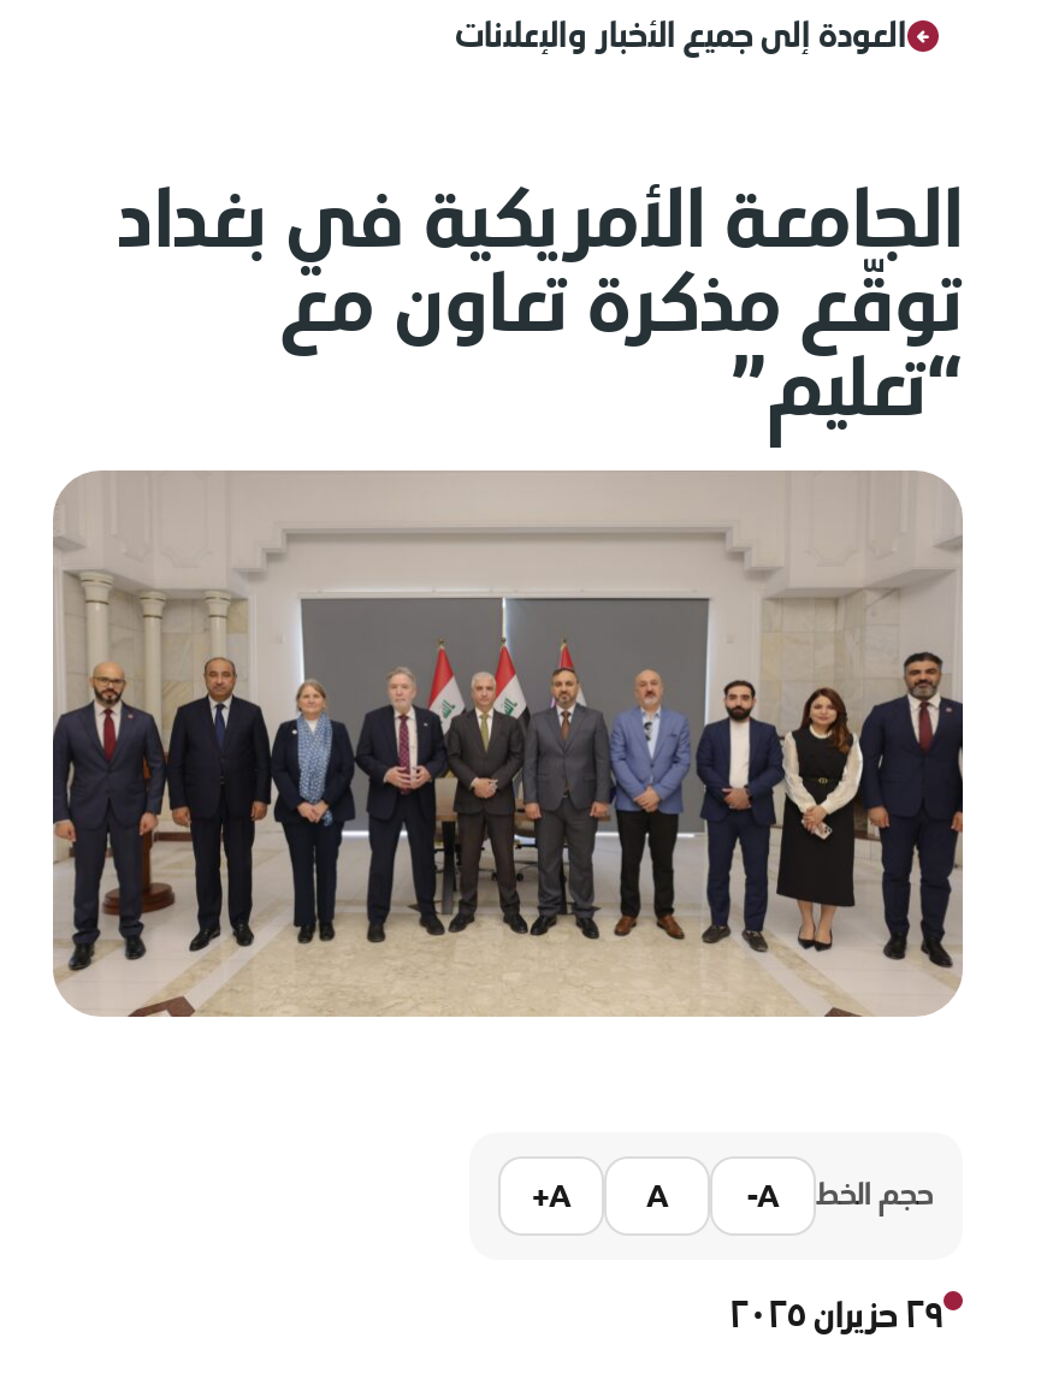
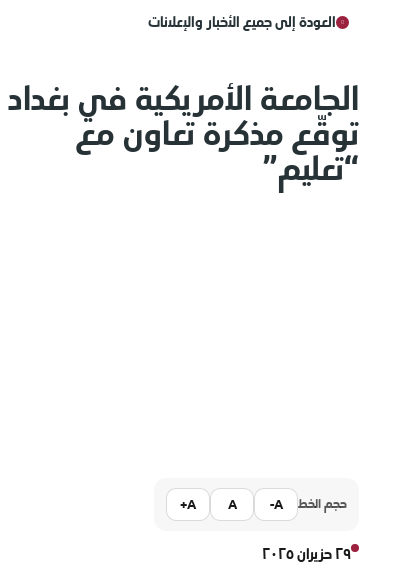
[51,468,965,1019] [image] -> none

